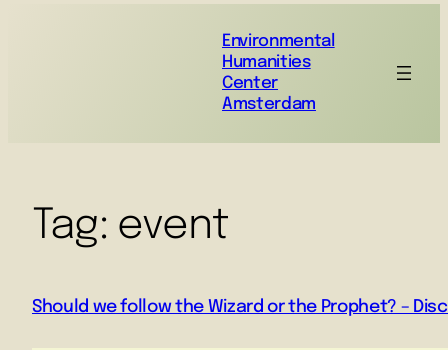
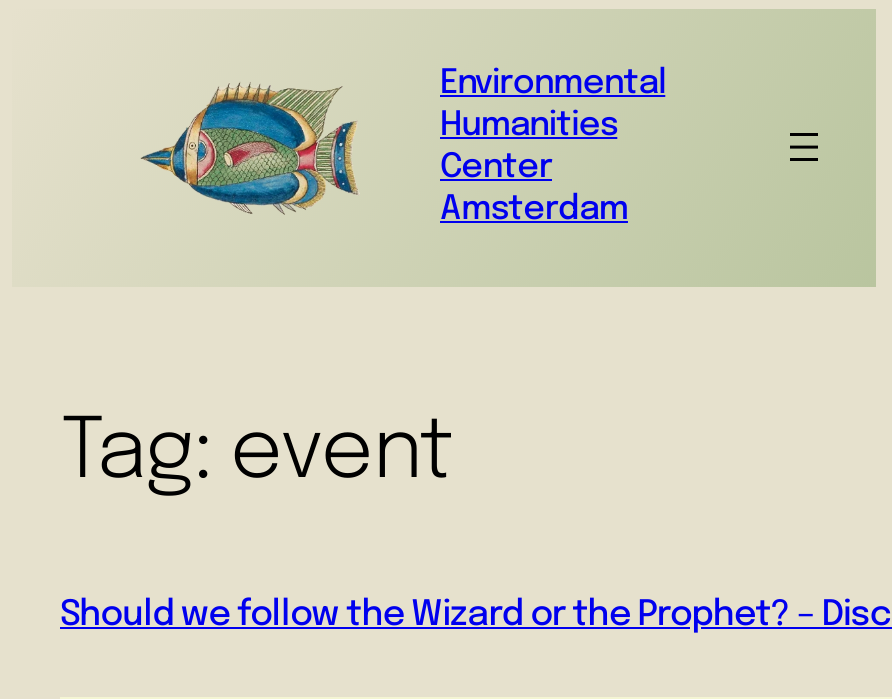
none -> [140,83,358,215] [image]

